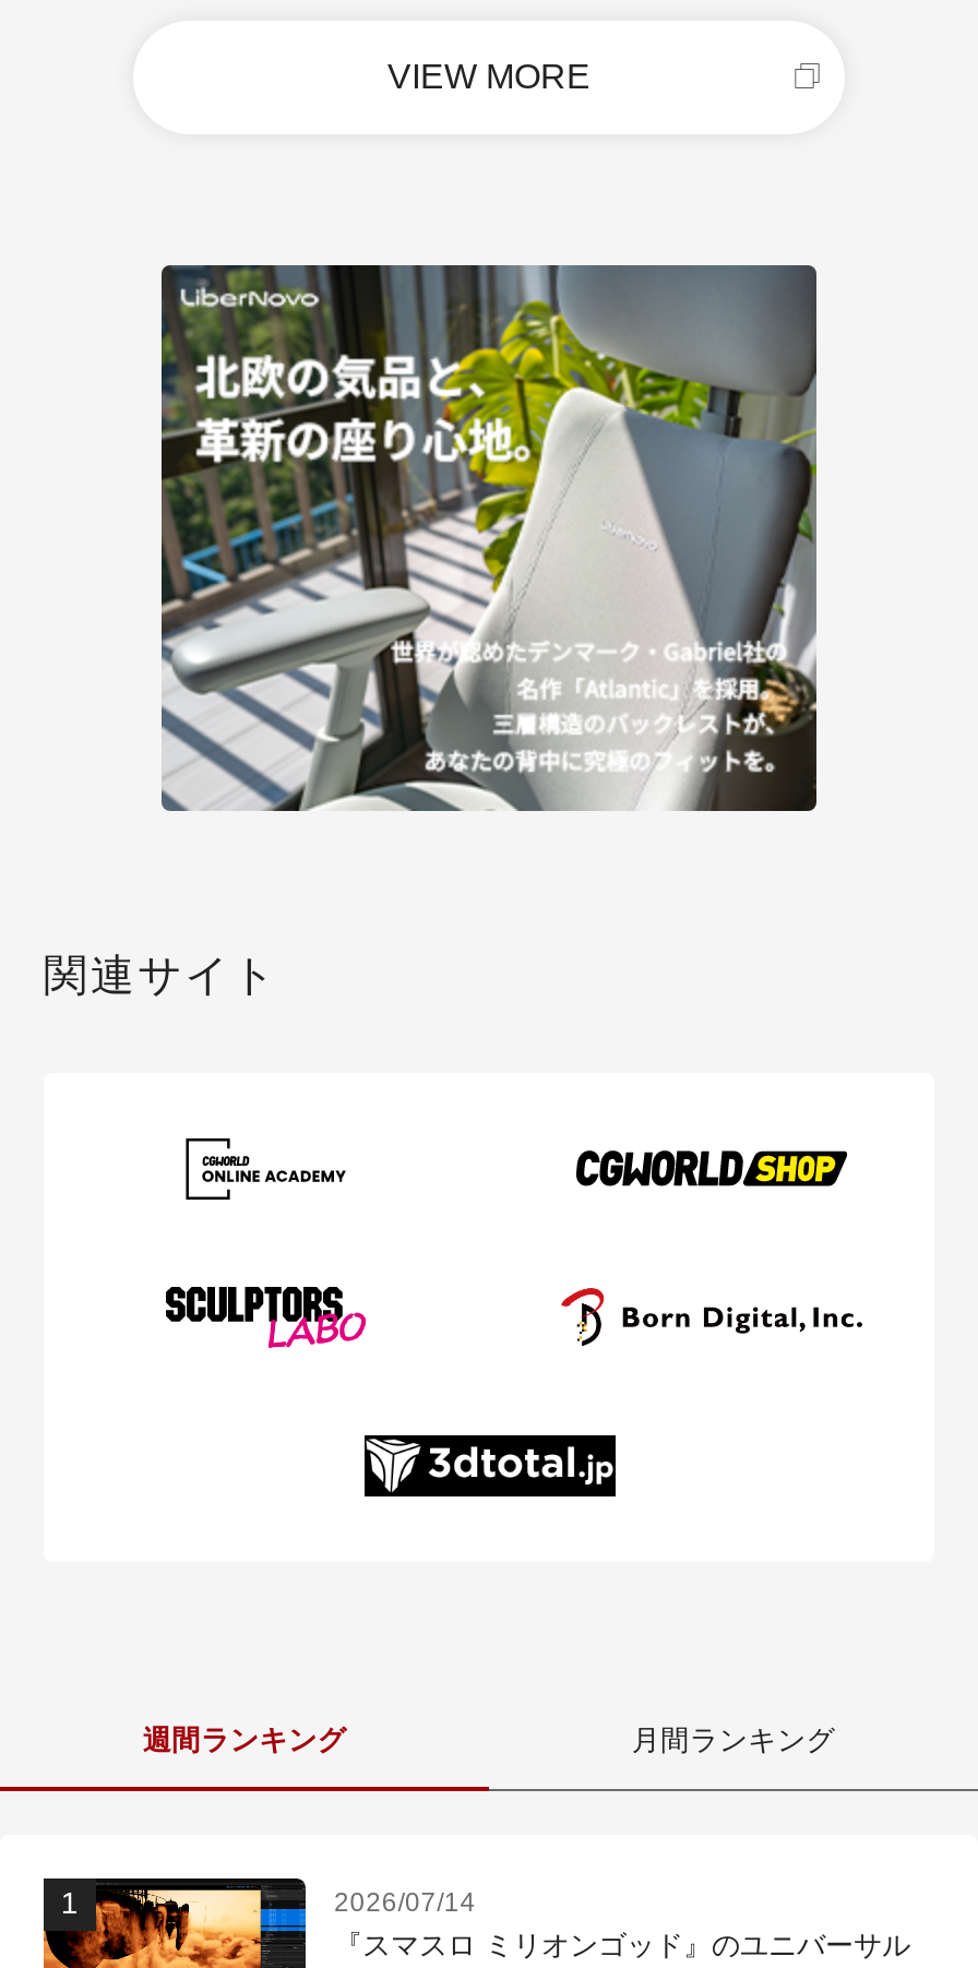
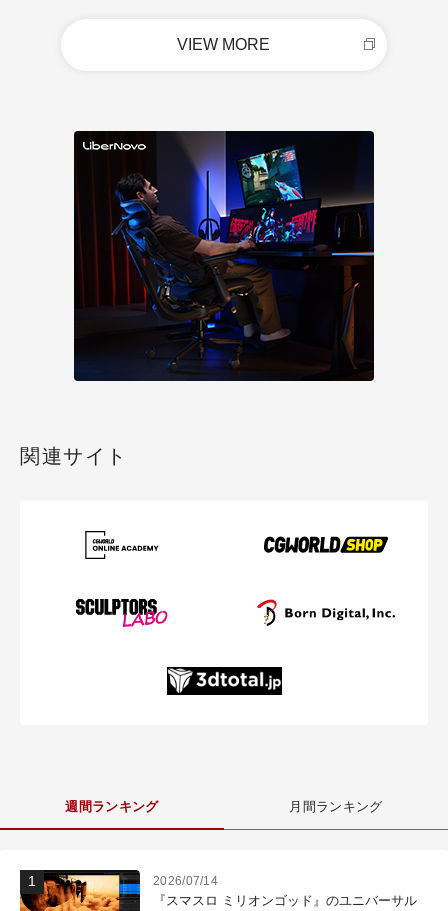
[159,263,819,811] [image] -> [73,130,375,382] [image]

